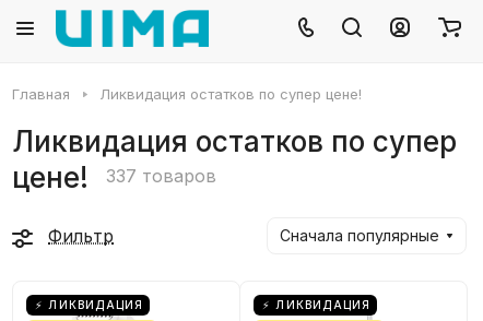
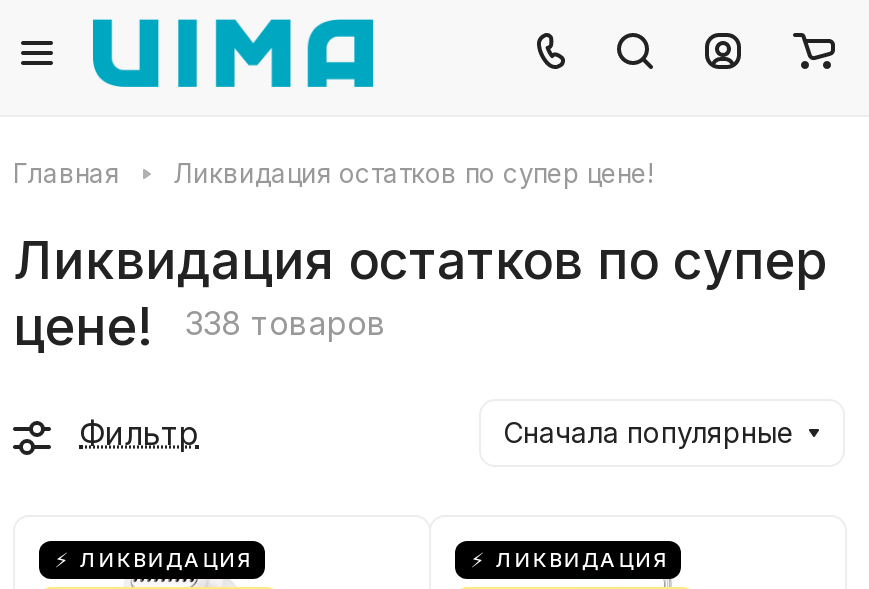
[12,160,216,194] цене! 337 товаров -> [13,295,387,357] цене! 338 товаров

